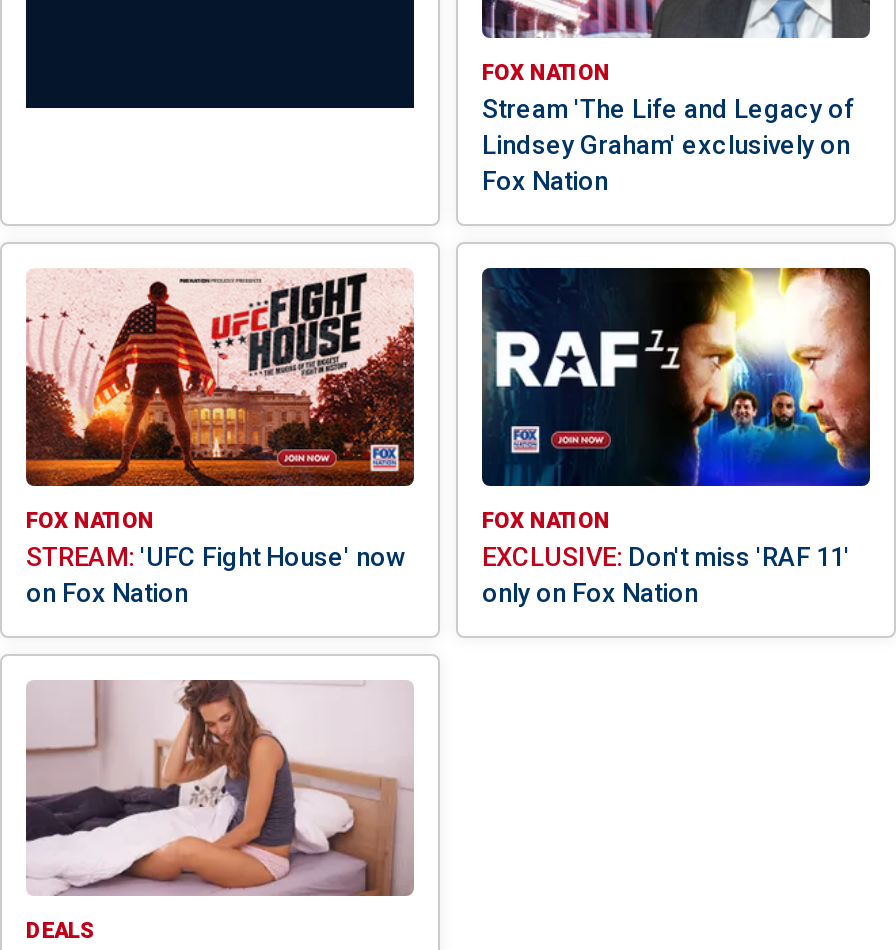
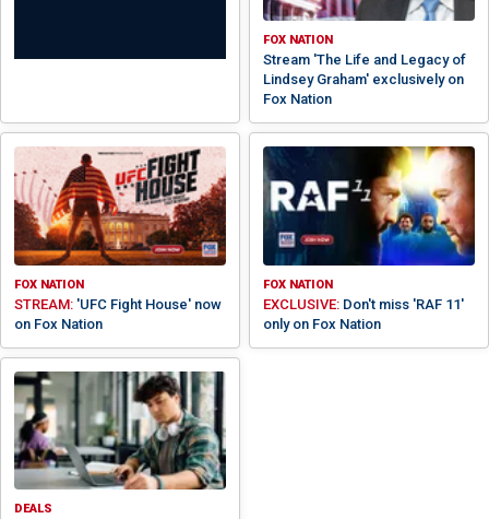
[26,680,412,896] [image] -> [13,370,226,491] [image]

